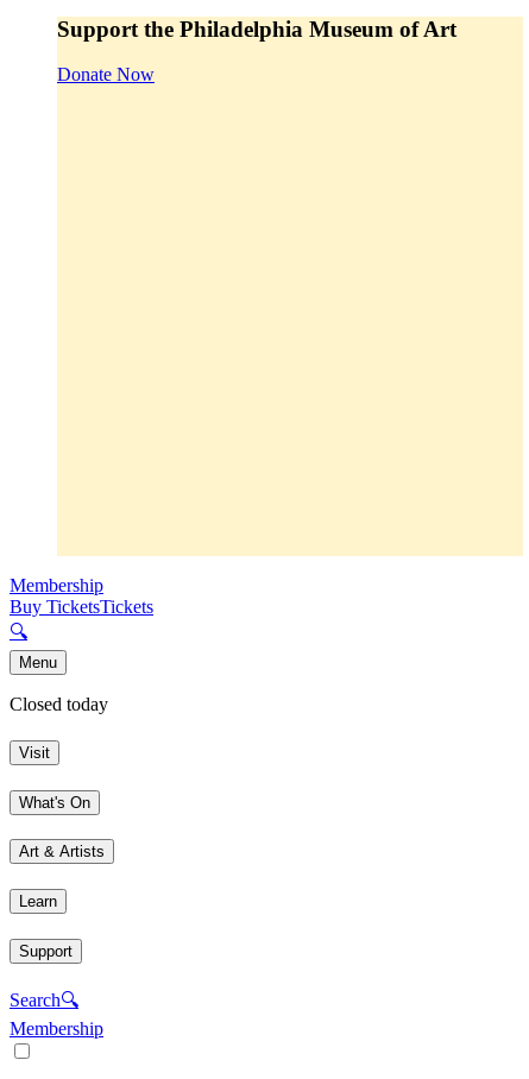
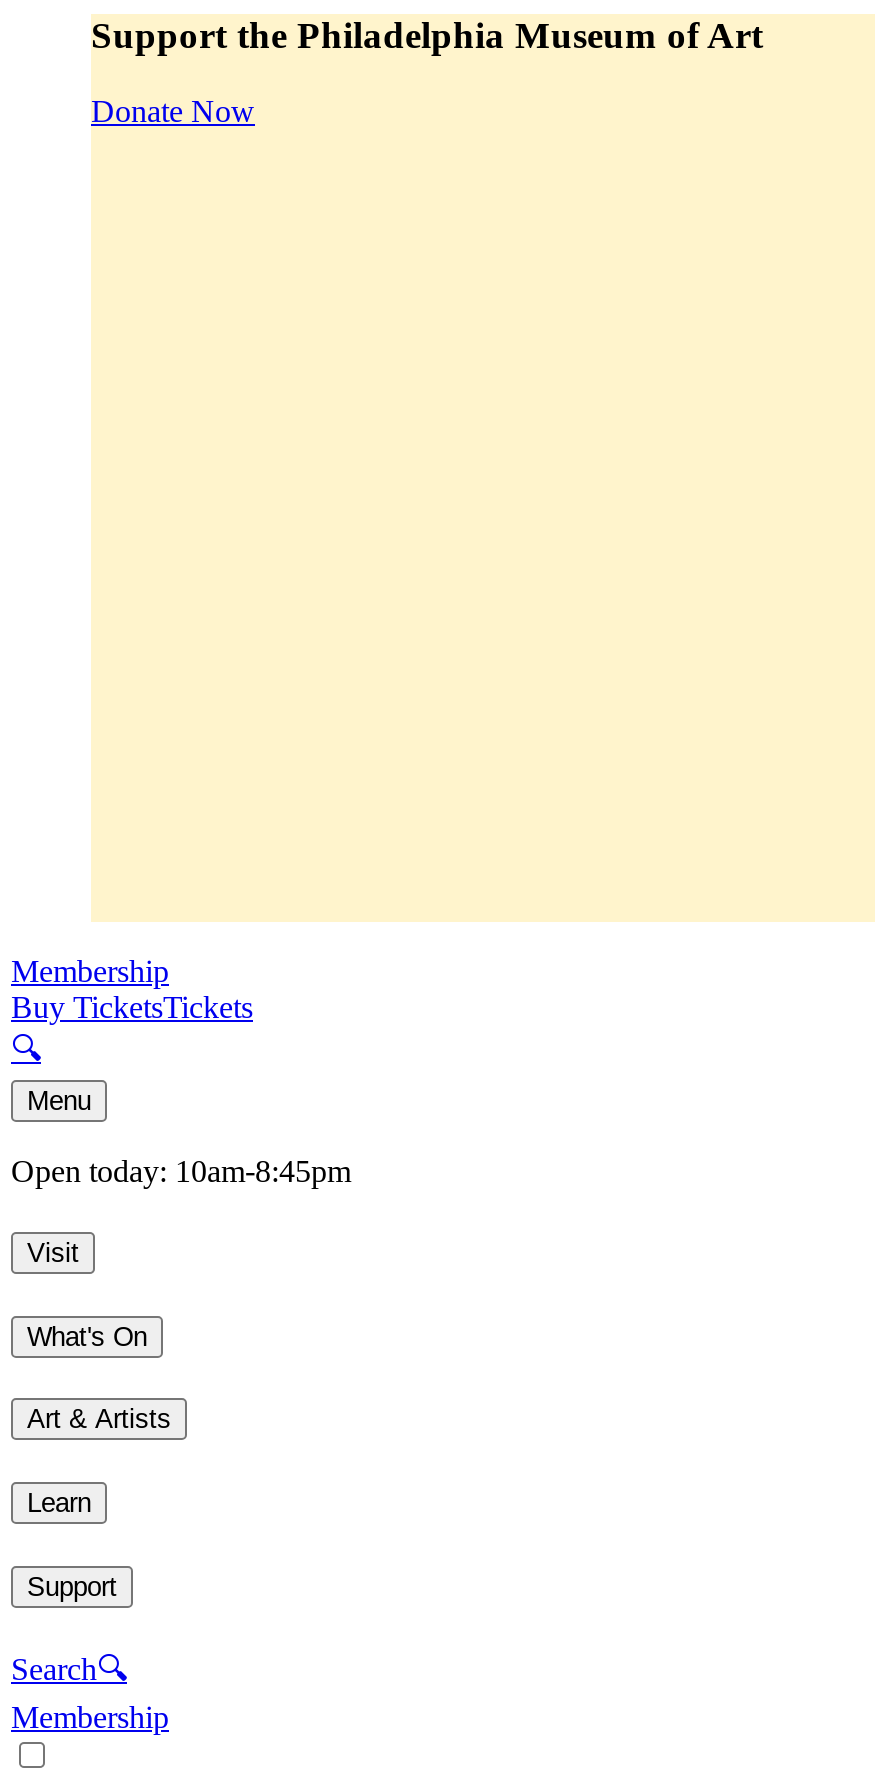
[10,694,108,715] Closed today -> [11,1155,351,1189] Open today: 10am-8:45pm

